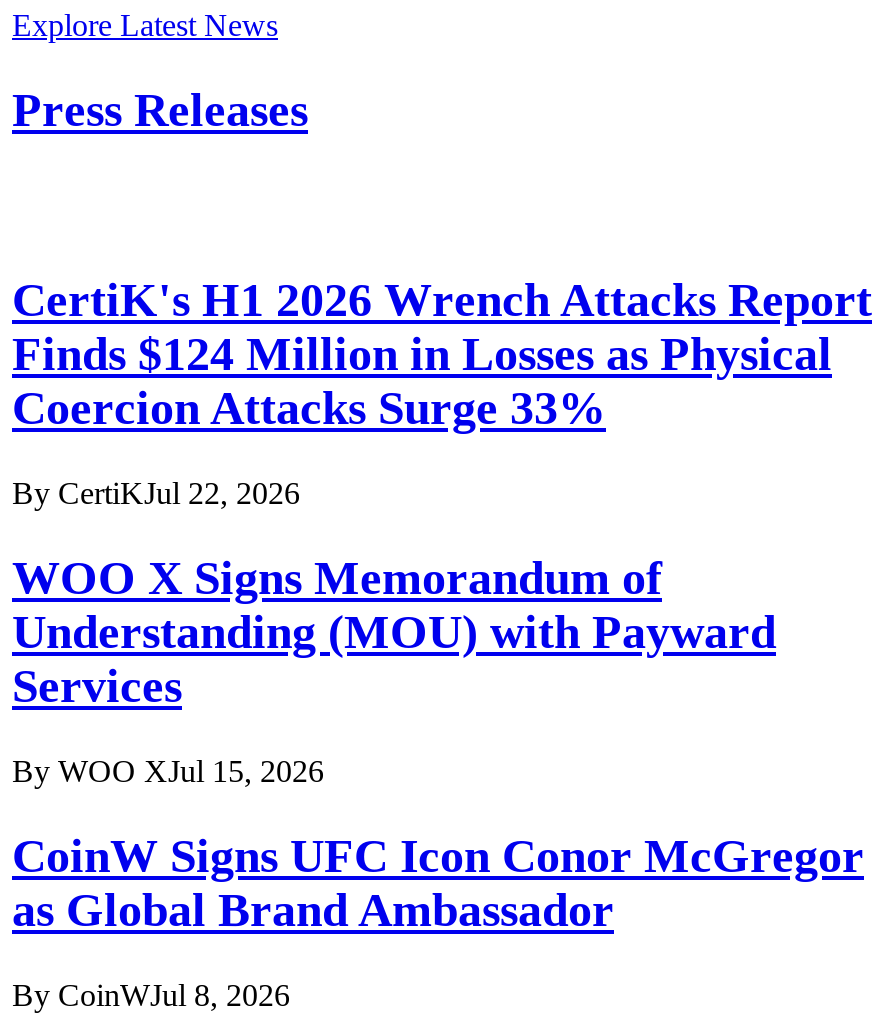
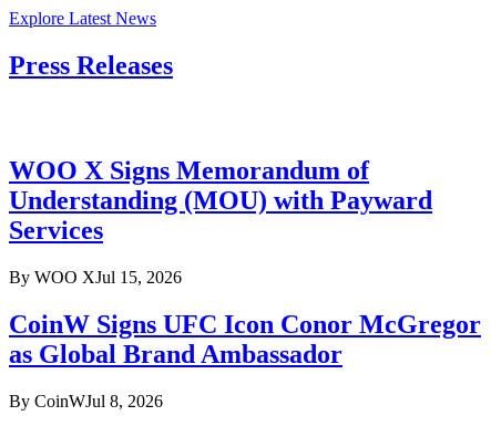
[12,274,872,510] CertiK's H1 2026 Wrench Attacks Report | Finds $124 Million in Losses as Physical | Coercion Attacks Surge 33% | By CertiKJul 22, 2026 -> none

